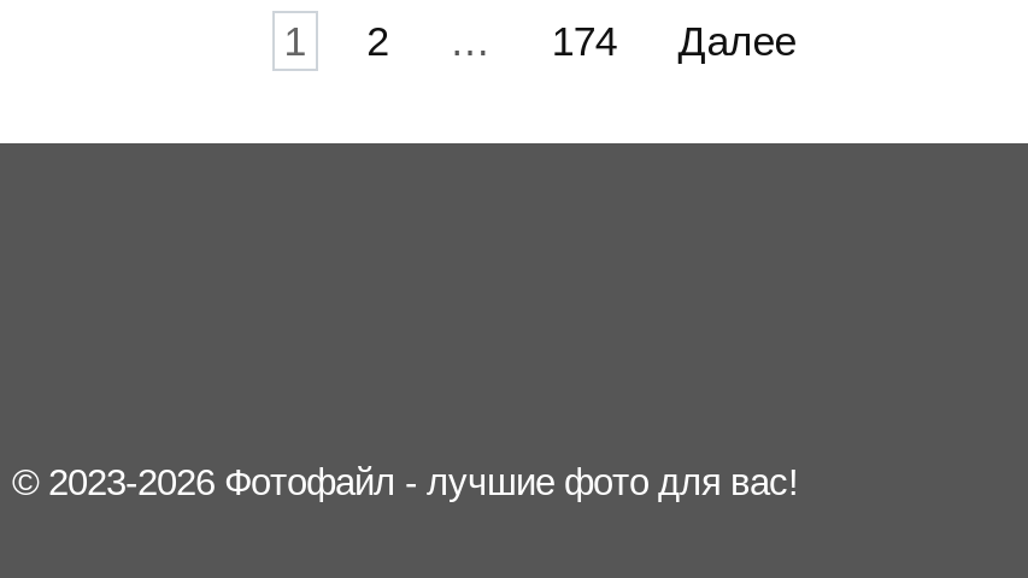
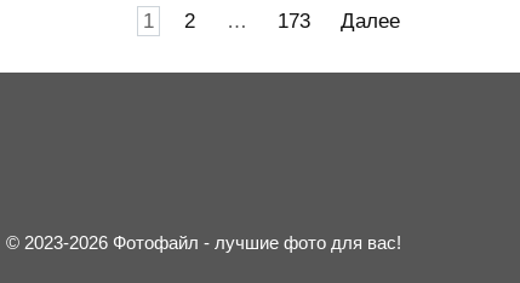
[552,18,617,64] 174 -> [277,10,310,33] 173

